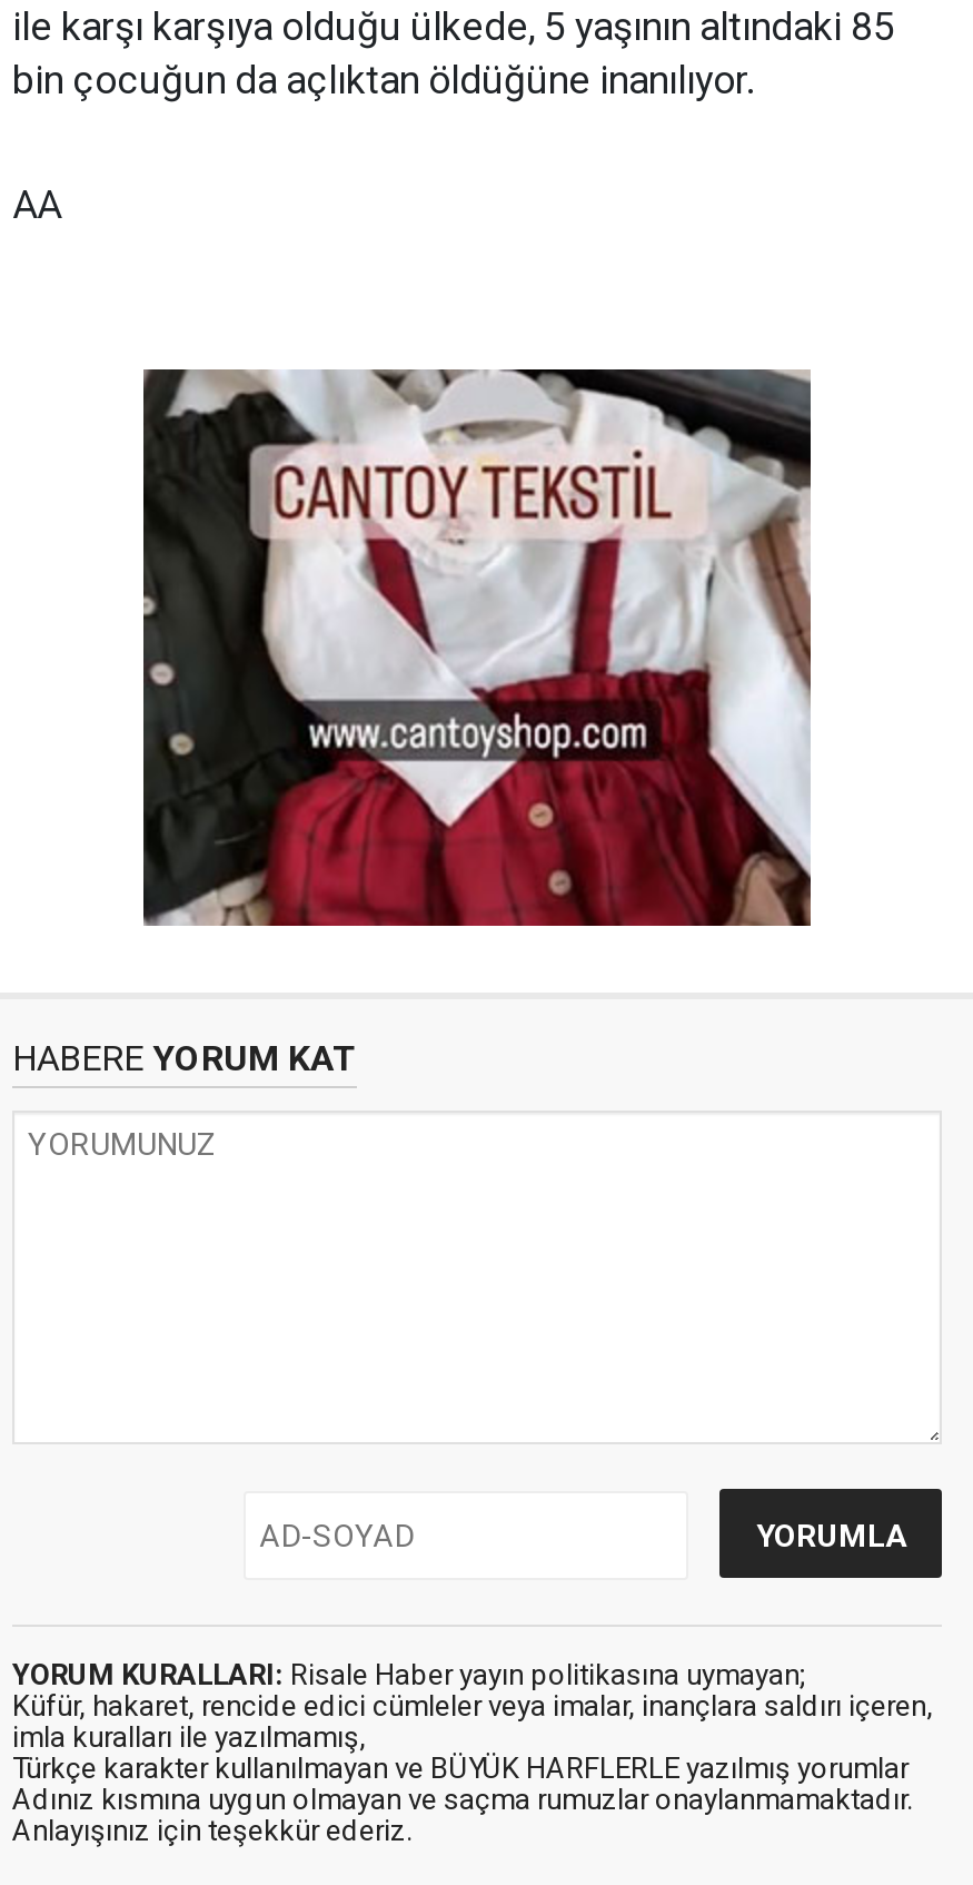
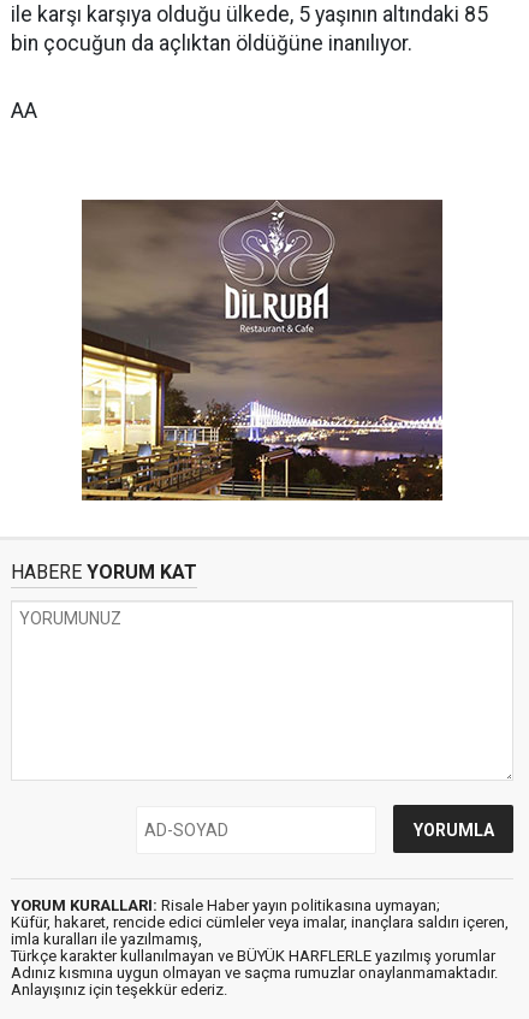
[141,367,813,928] [image] -> [81,199,444,502] [image]

